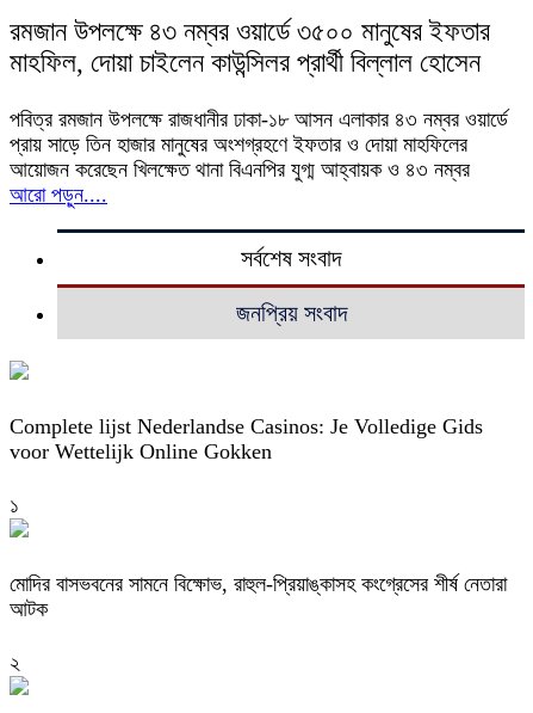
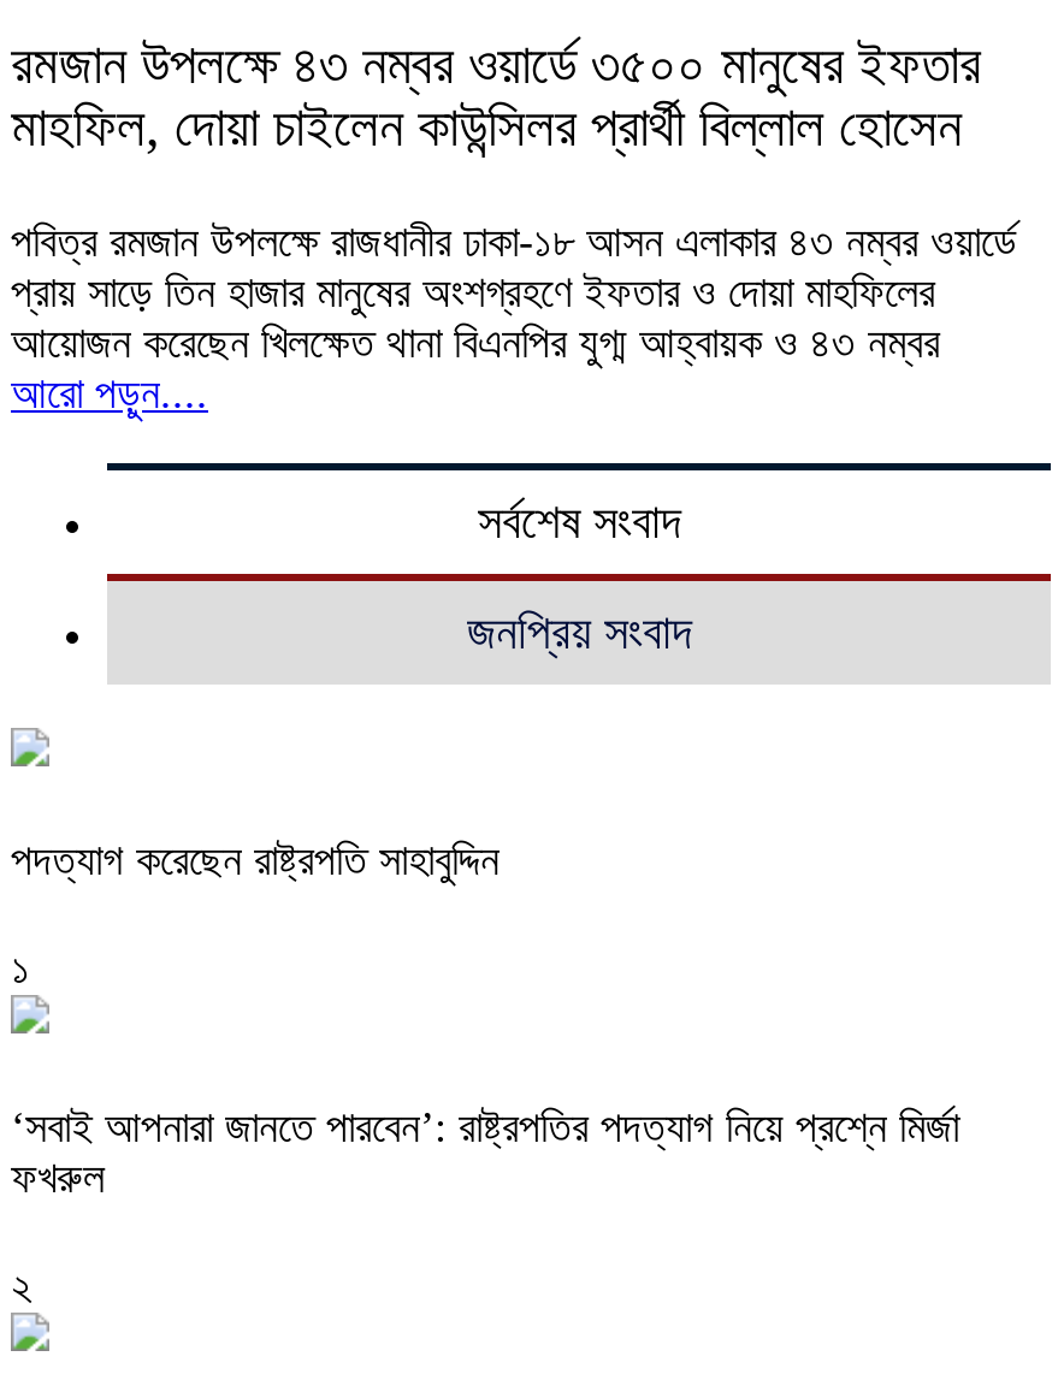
[10,414,483,463] Complete lijst Nederlandse Casinos: Je Volledige Gids | voor Wettelijk Online Gokken -> [11,836,500,884] পদত্যাগ করেছেন রাষ্ট্রপতি সাহাবুদ্দিন
[10,572,507,621] মোদির বাসভবনের সামনে বিক্ষোভ, রাহুল-প্রিয়াঙ্কাসহ কংগ্রেসের শীর্ষ নেতারা | আটক -> [11,1103,959,1201] ‘সবাই আপনারা জানতে পারবেন’: রাষ্ট্রপতির পদত্যাগ নিয়ে প্রশ্নে মির্জা | ফখরুল

